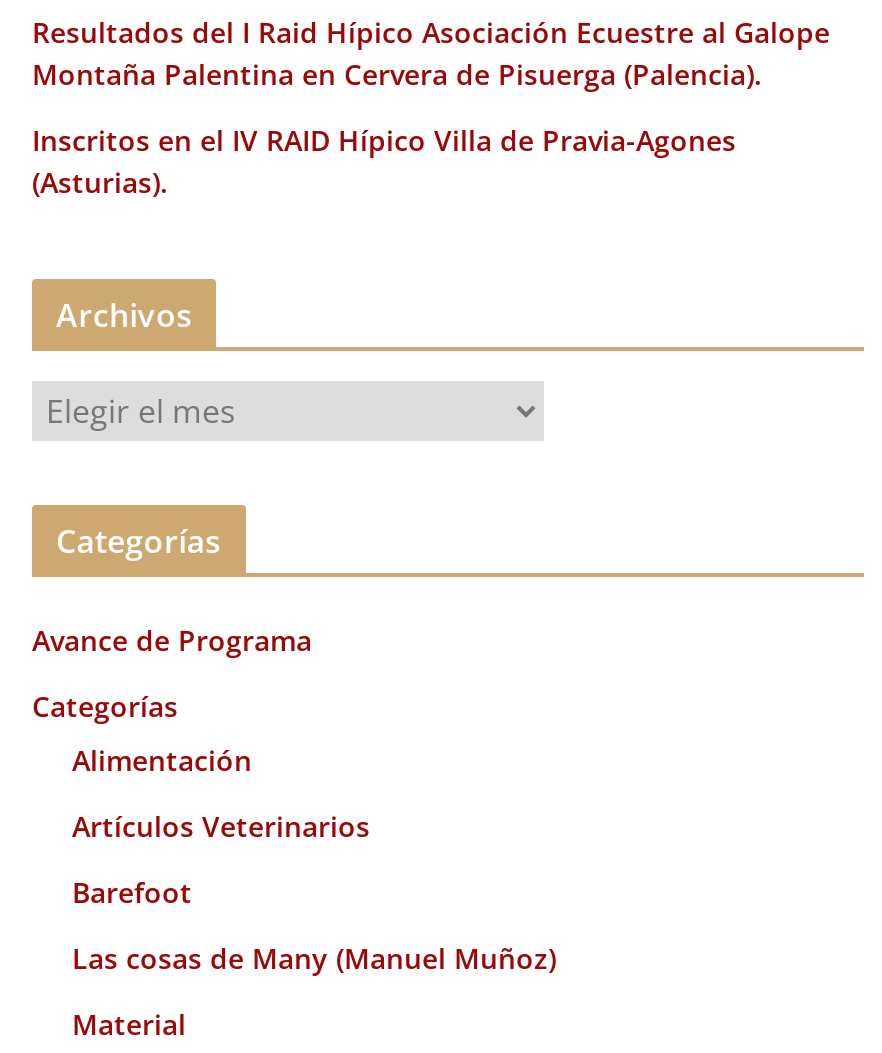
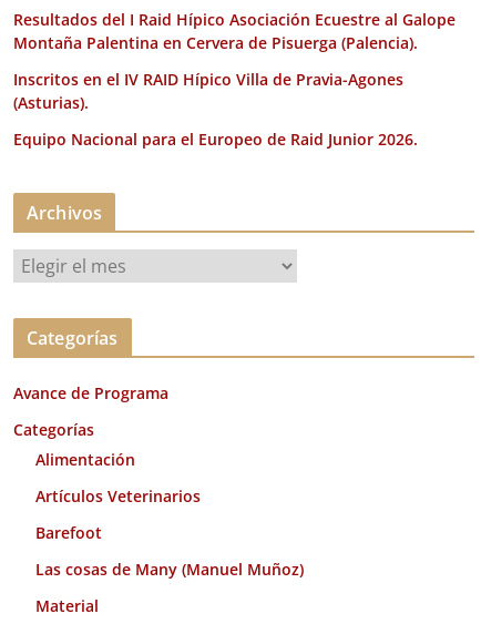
none -> [13,128,418,150] Equipo Nacional para el Europeo de Raid Junior 2026.

